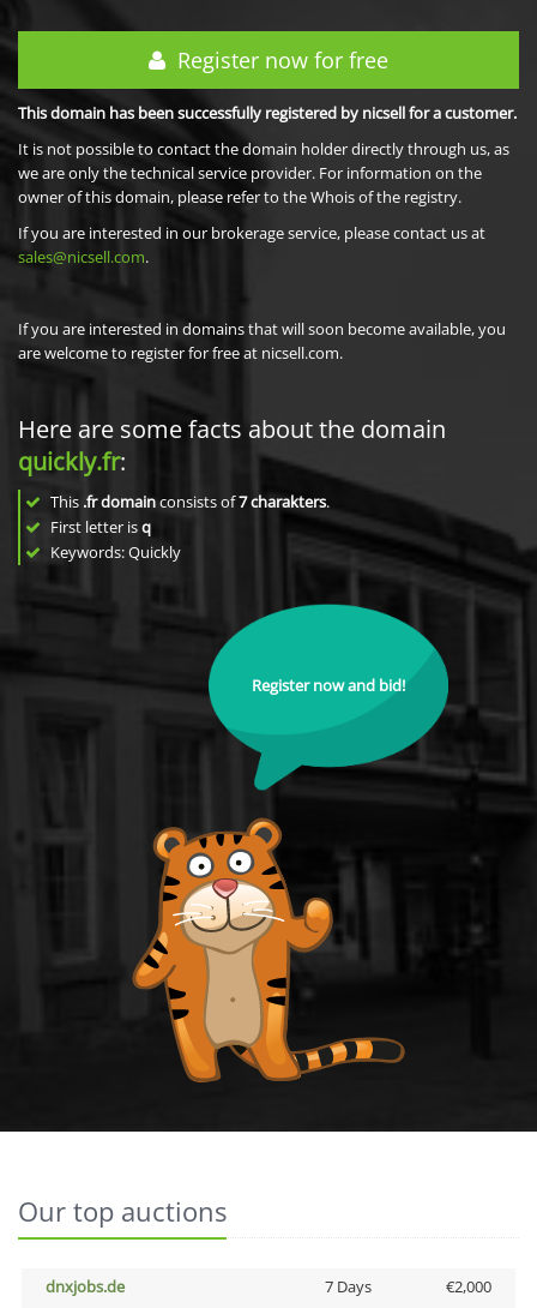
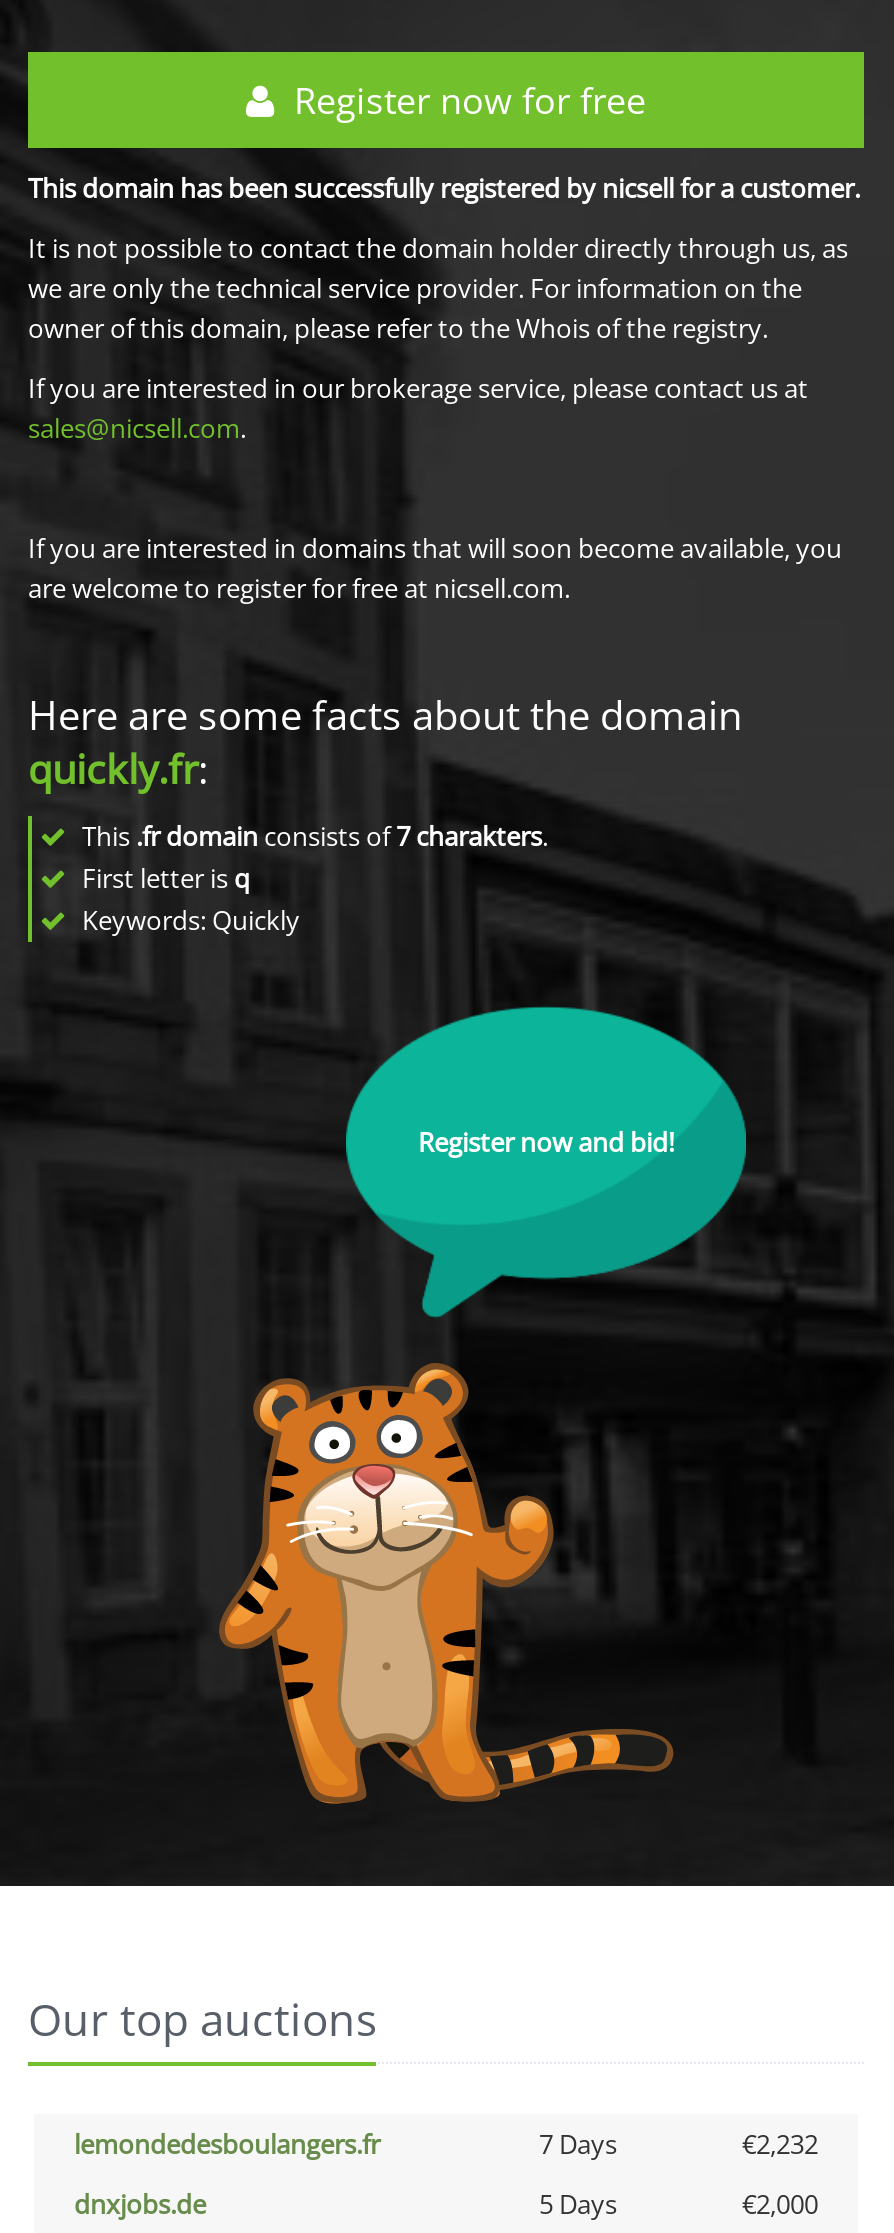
none -> [74,2126,818,2162] lemondedesboulangers.fr | 7 Days | €2,232
[324,1276,371,1297] 7 Days -> [539,2186,617,2222] 5 Days

